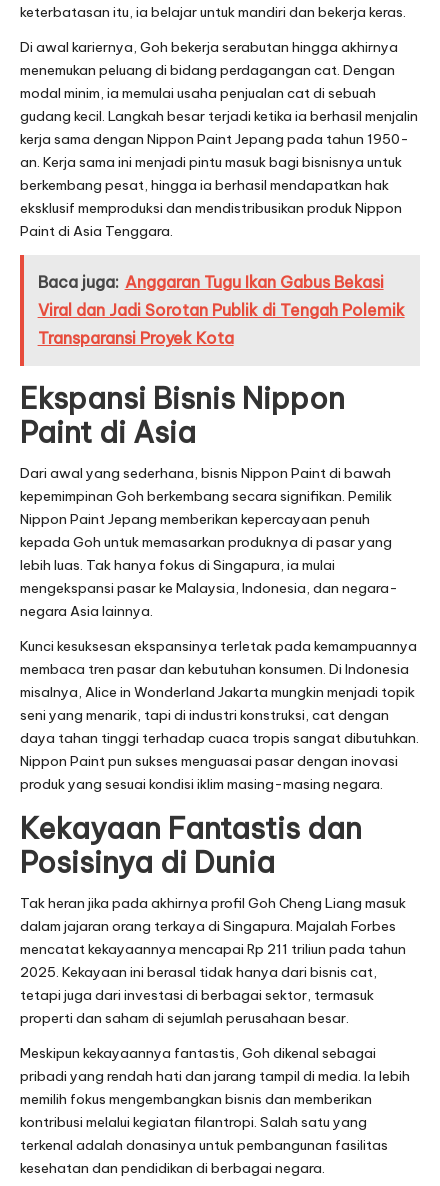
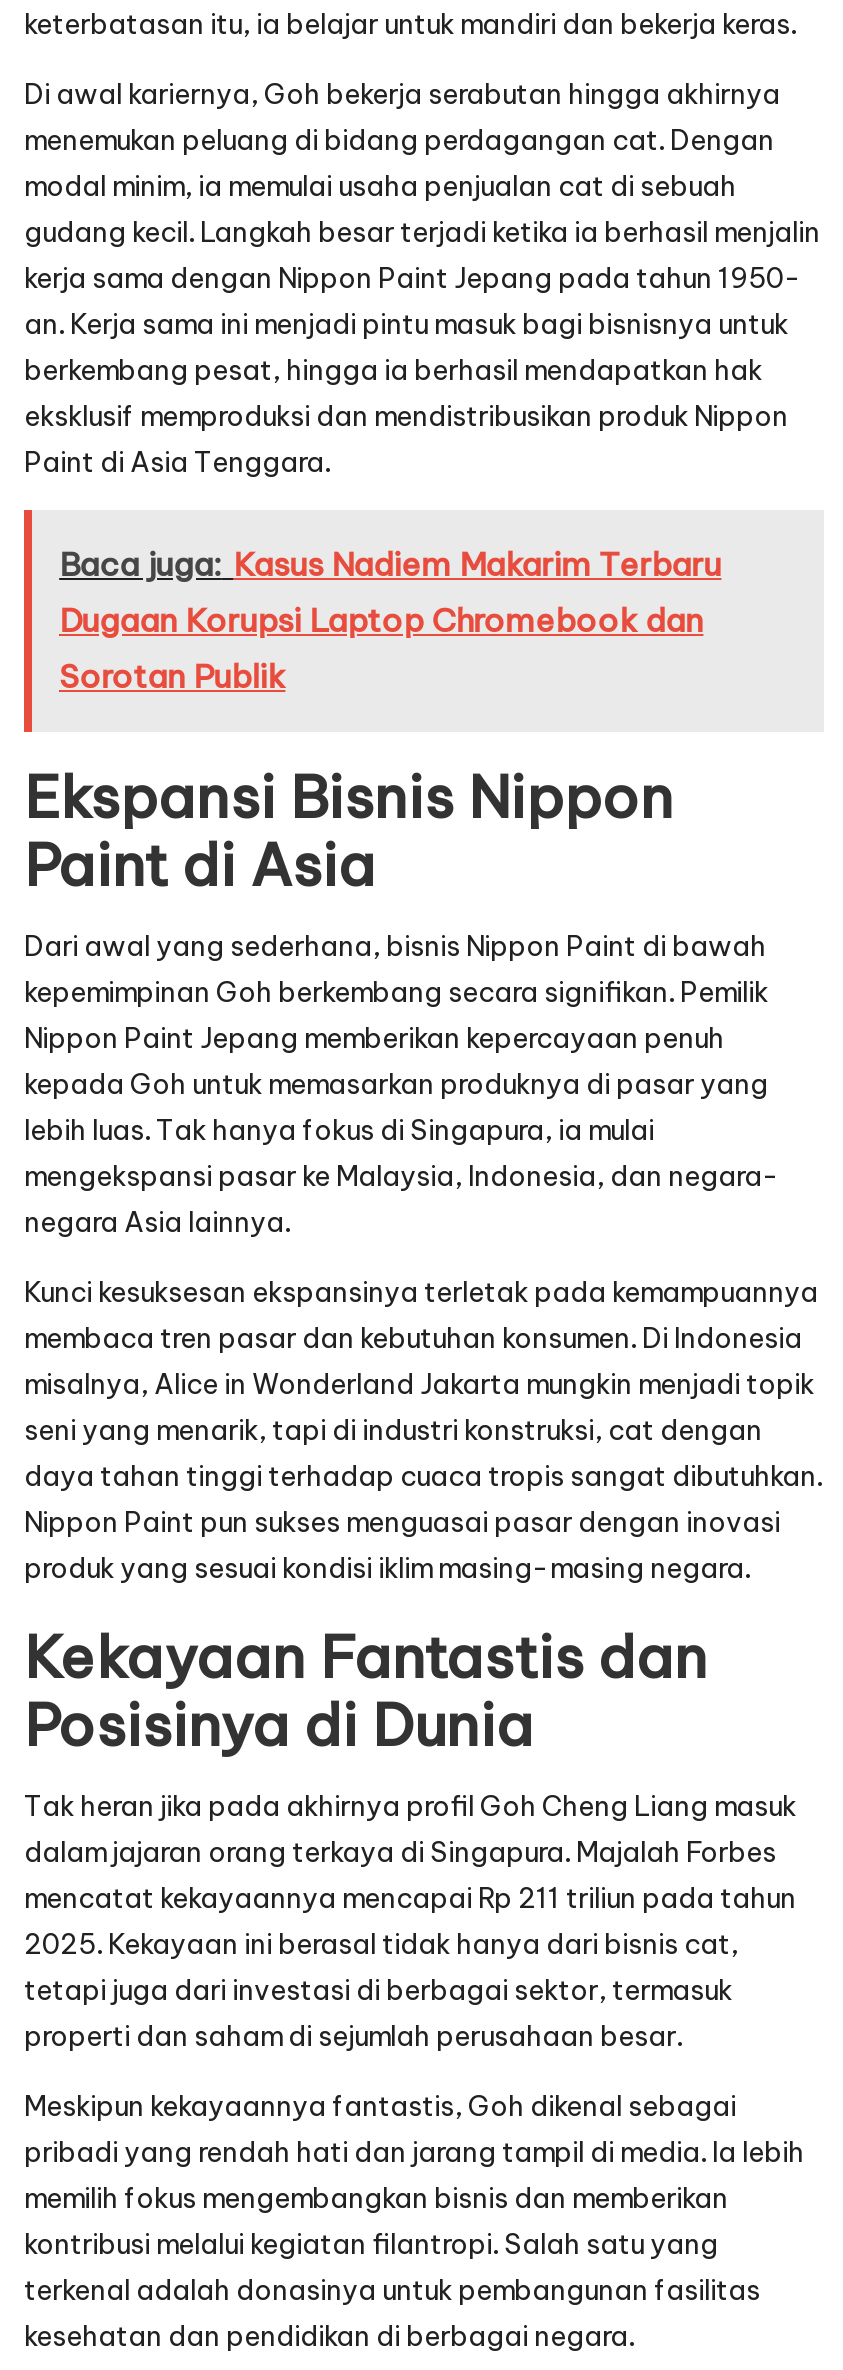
[38,272,405,348] Baca juga: Anggaran Tugu Ikan Gabus Bekasi | Viral dan Jadi Sorotan Publik di Tengah Polemik | Transparansi Proyek Kota -> [59,545,721,697] Baca juga: Kasus Nadiem Makarim Terbaru | Dugaan Korupsi Laptop Chromebook dan | Sorotan Publik

